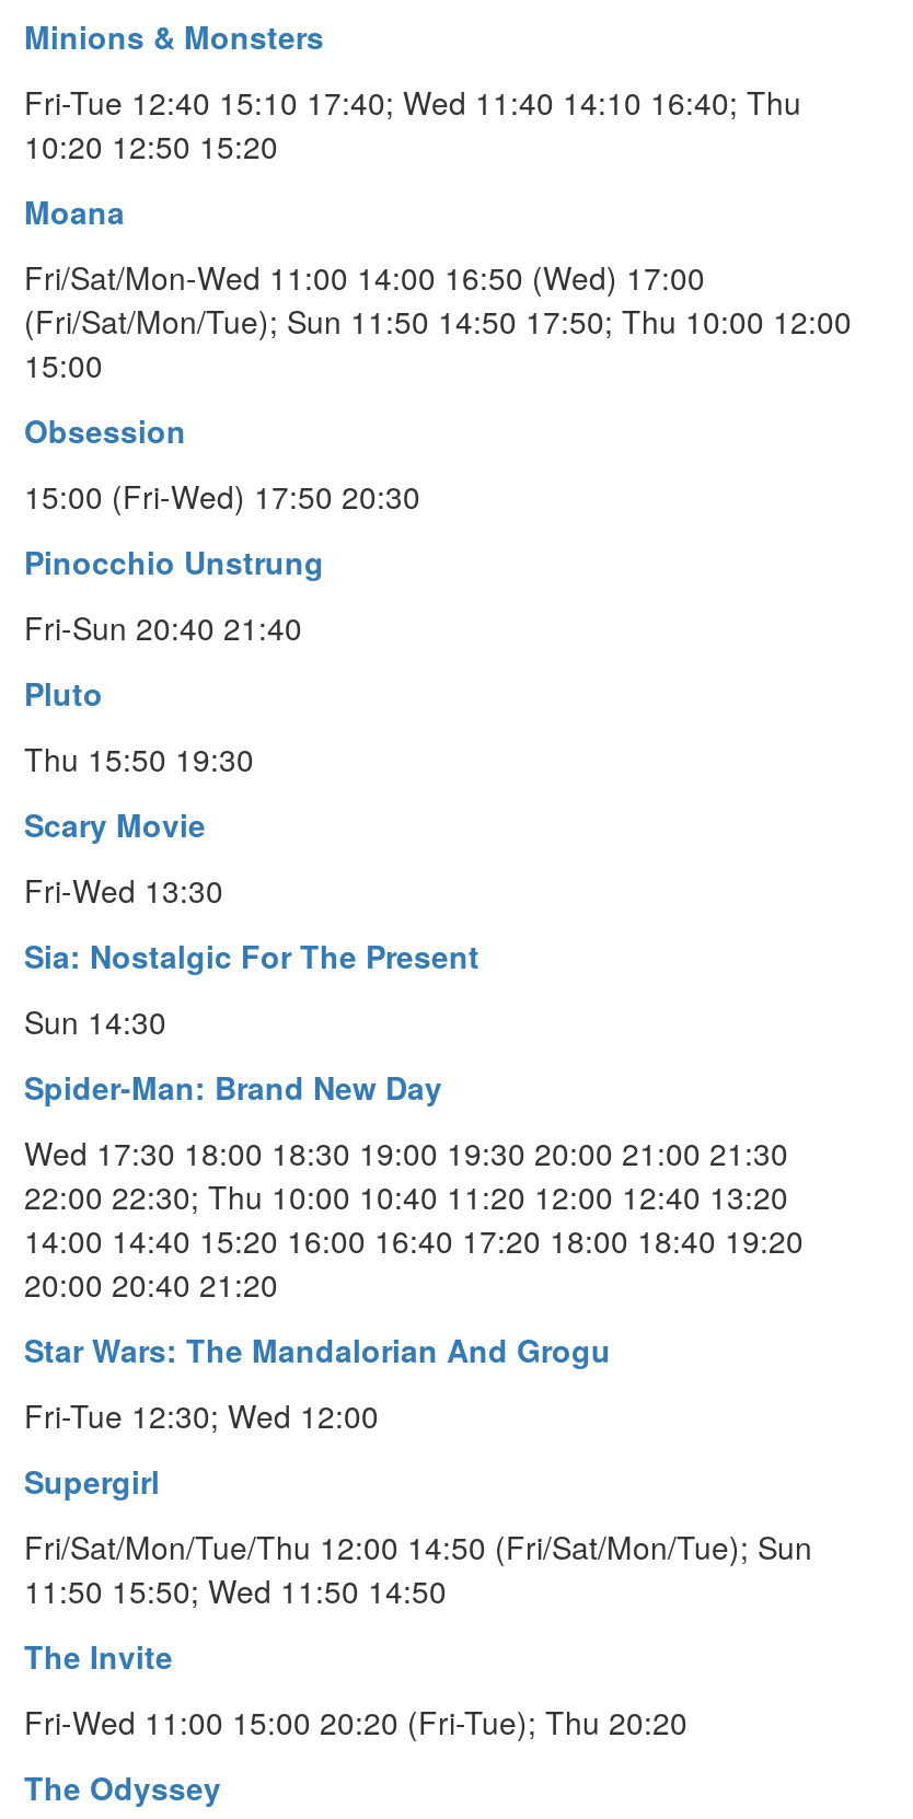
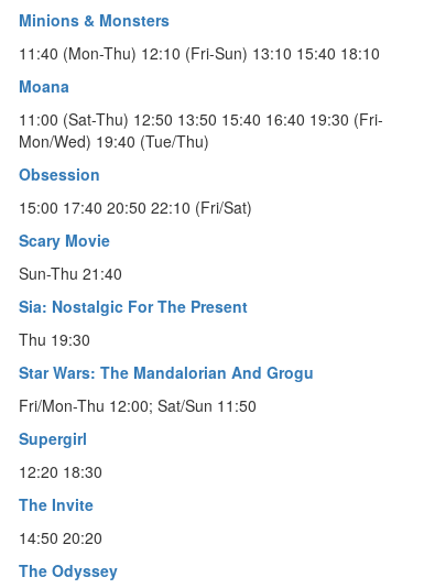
[24,79,801,166] Fri-Tue 12:40 15:10 17:40; Wed 11:40 14:10 16:40; Thu | 10:20 12:50 15:20 -> [19,41,380,63] 11:40 (Mon-Thu) 12:10 (Fri-Sun) 13:10 15:40 18:10
[24,254,852,385] Fri/Sat/Mon-Wed 11:00 14:00 16:50 (Wed) 17:00 | (Fri/Sat/Mon/Tue); Sun 11:50 14:50 17:50; Thu 10:00 12:00 | 15:00 -> [19,107,383,151] 11:00 (Sat-Thu) 12:50 13:50 15:40 16:40 19:30 (Fri- | Mon/Wed) 19:40 (Tue/Thu)
[24,473,420,779] 15:00 (Fri-Wed) 17:50 20:30 | Pinocchio Unstrung | Fri-Sun 20:40 21:40 | Pluto | Thu 15:50 19:30 -> [19,195,252,217] 15:00 17:40 20:50 22:10 (Fri/Sat)
[24,867,223,911] Fri-Wed 13:30 -> [19,262,122,284] Sun-Thu 21:40
[24,998,804,1305] Sun 14:30 | Spider-Man: Brand New Day | Wed 17:30 18:00 18:30 19:00 19:30 20:00 21:00 21:30 | 22:00 22:30; Thu 10:00 10:40 11:20 12:00 12:40 13:20 | 14:00 14:40 15:20 16:00 16:40 17:20 18:00 18:40 19:20 | 20:00 20:40 21:20 -> [19,328,90,350] Thu 19:30
[24,1392,379,1436] Fri-Tue 12:30; Wed 12:00 -> [19,394,257,416] Fri/Mon-Thu 12:00; Sat/Sun 11:50
[24,1523,812,1611] Fri/Sat/Mon/Tue/Thu 12:00 14:50 (Fri/Sat/Mon/Tue); Sun | 11:50 15:50; Wed 11:50 14:50 -> [19,460,102,482] 12:20 18:30
[24,1699,687,1742] Fri-Wed 11:00 15:00 20:20 (Fri-Tue); Thu 20:20 -> [19,526,102,548] 14:50 20:20

